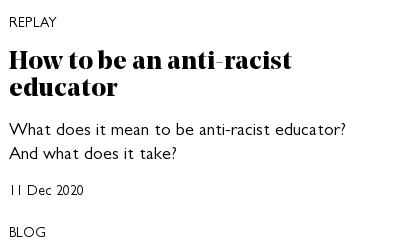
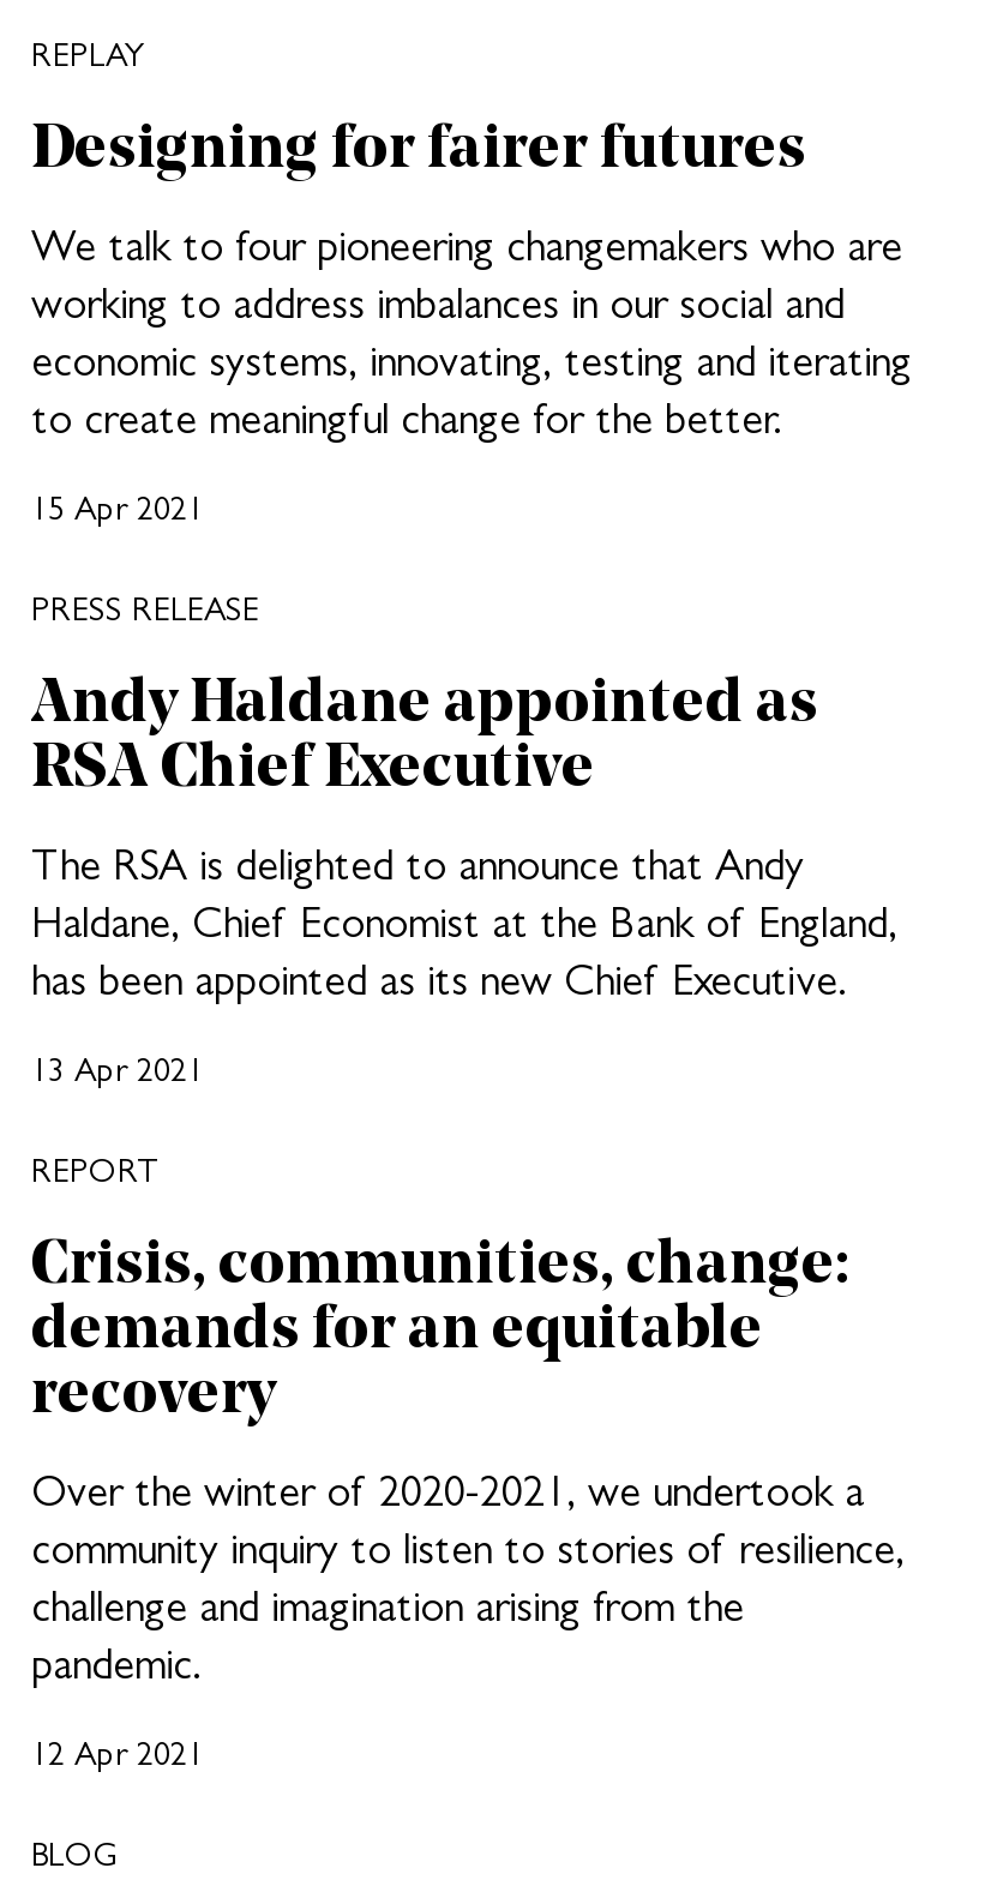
[9,43,346,197] How to be an anti-racist | educator | What does it mean to be anti-racist educator? | And what does it take? | 11 Dec 2020 -> [31,106,912,1771] Designing for fairer futures | We talk to four pioneering changemakers who are | working to address imbalances in our social and | economic systems, innovating, testing and iterating | to create meaningful change for the better. | 15 Apr 2021 | PRESS RELEASE | Andy Haldane appointed as | RSA Chief Executive | The RSA is delighted to announce that Andy | Haldane, Chief Economist at the Bank of England, | has been appointed as its new Chief Executive. | 13 Apr 2021 | REPORT | Crisis, communities, change: | demands for an equitable | recovery | Over the winter of 2020-2021, we undertook a | community inquiry to listen to stories of resilience, | challenge and imagination arising from the | pandemic. | 12 Apr 2021

